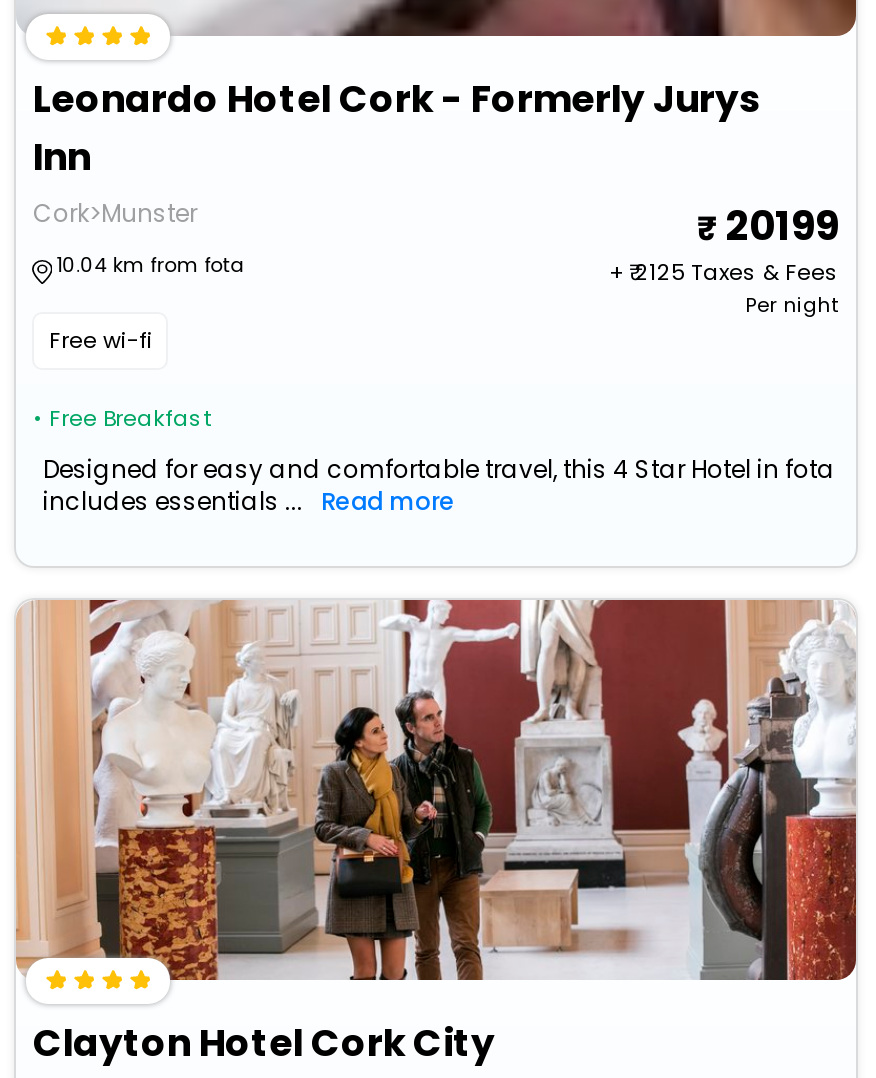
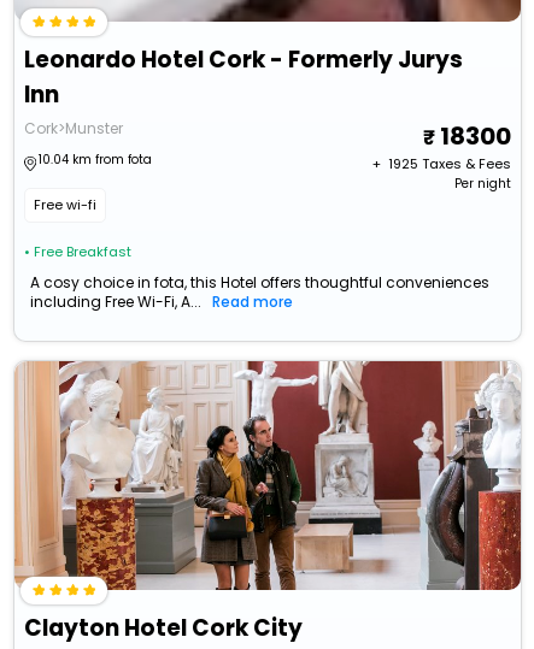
[725,199,839,255] 20199 -> [439,120,510,153] 18300
[609,257,839,289] + ₹2125 Taxes & Fees -> [372,155,510,174] + ₹1925 Taxes & Fees
[43,453,835,519] Designed for easy and comfortable travel, this 4 Star Hotel in fota | includes essentials ... Read more -> [31,273,490,312] A cosy choice in fota, this Hotel offers thoughtful conveniences | including Free Wi-Fi, A... Read more

